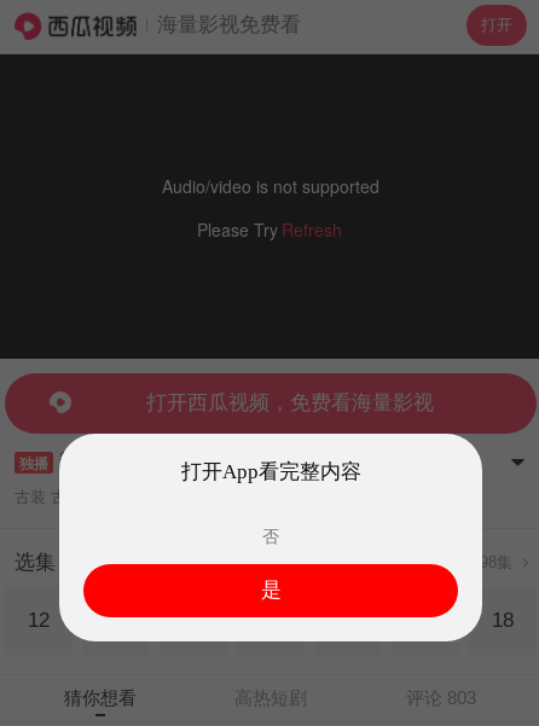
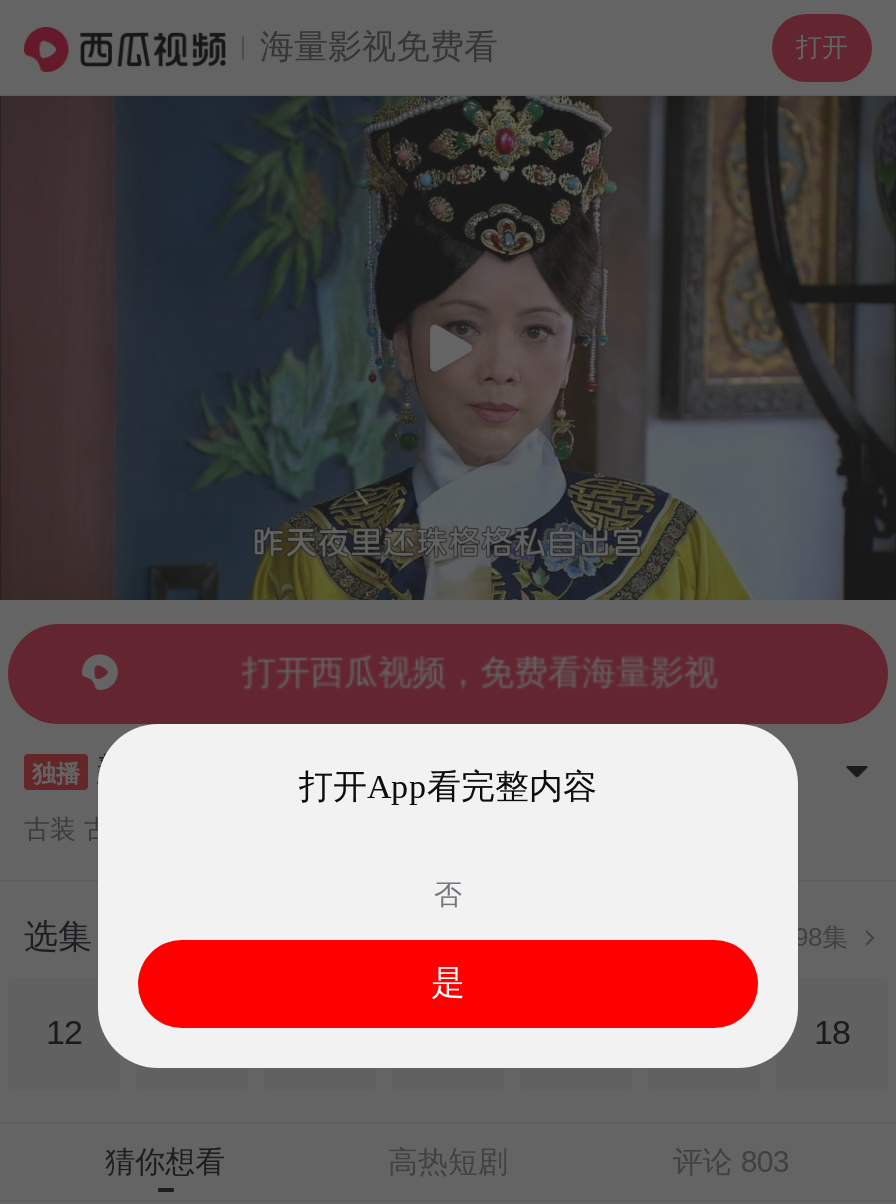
none -> [6,98,890,598] [image]
[162,174,379,242] Audio/video is not supported | Please Try Refresh -> none

